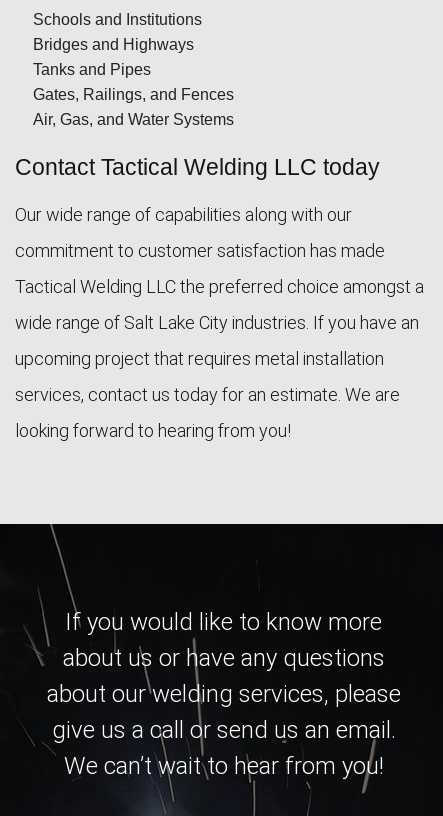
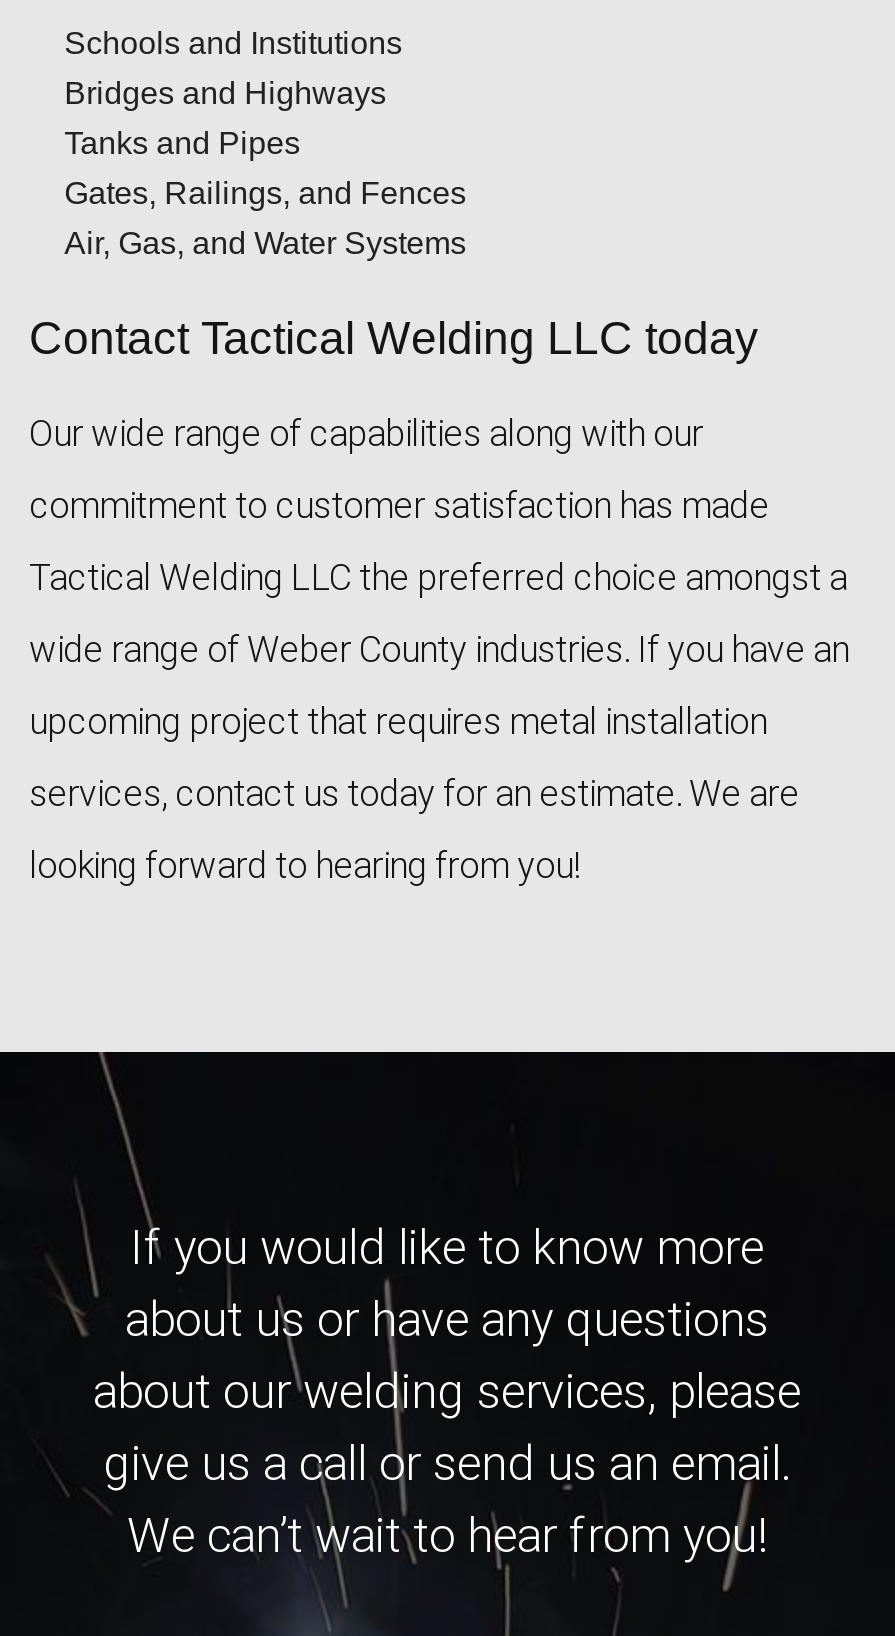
[15,312,419,333] wide range of Salt Lake City industries. If you have an -> [29,628,849,670] wide range of Weber County industries. If you have an

